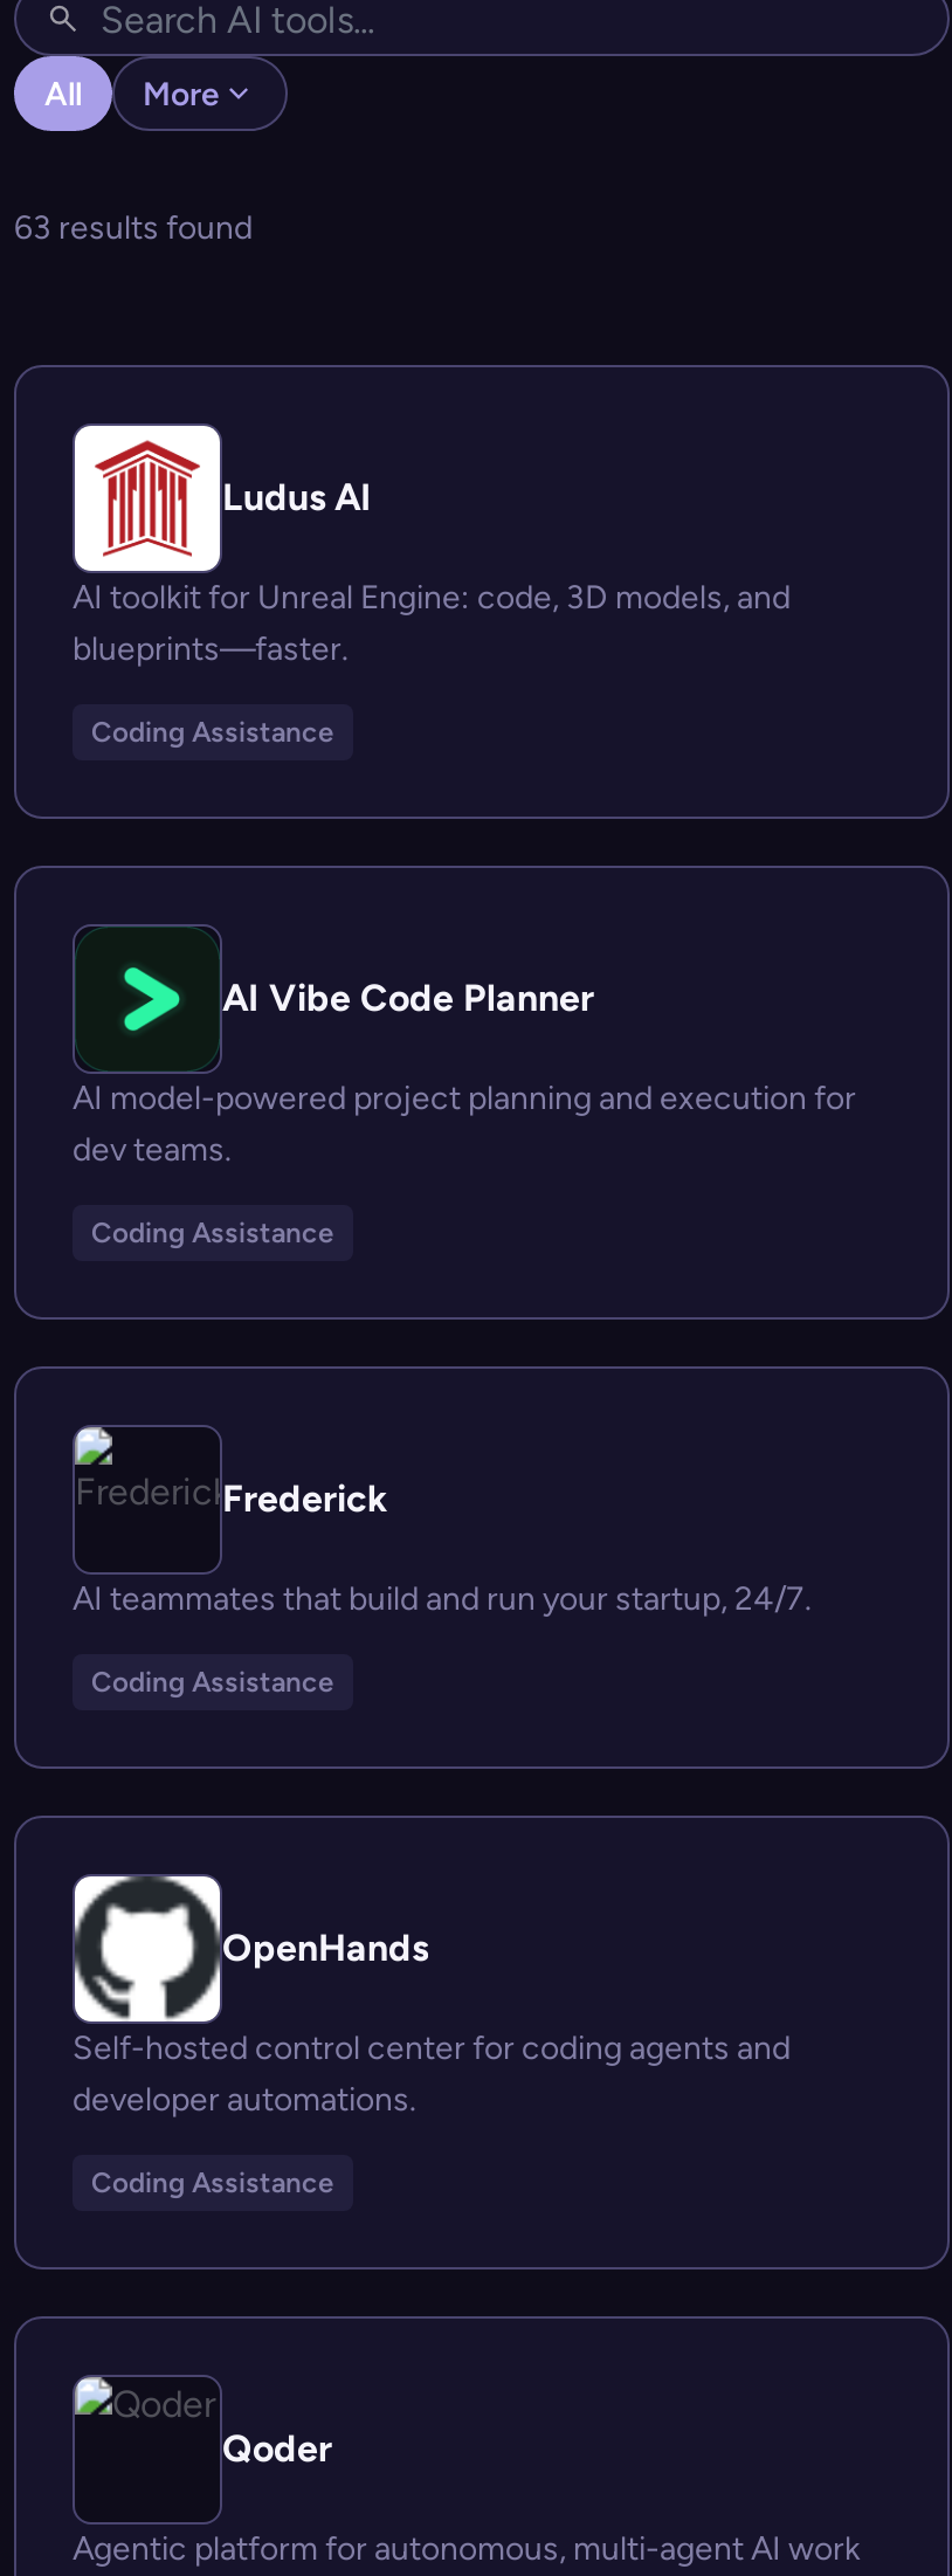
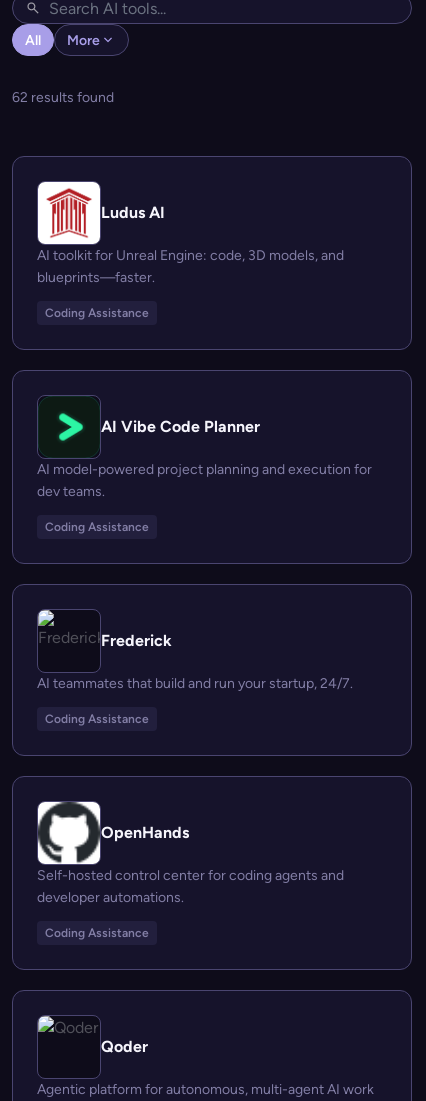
[14,209,253,248] 63 results found -> [12,89,114,106] 62 results found

